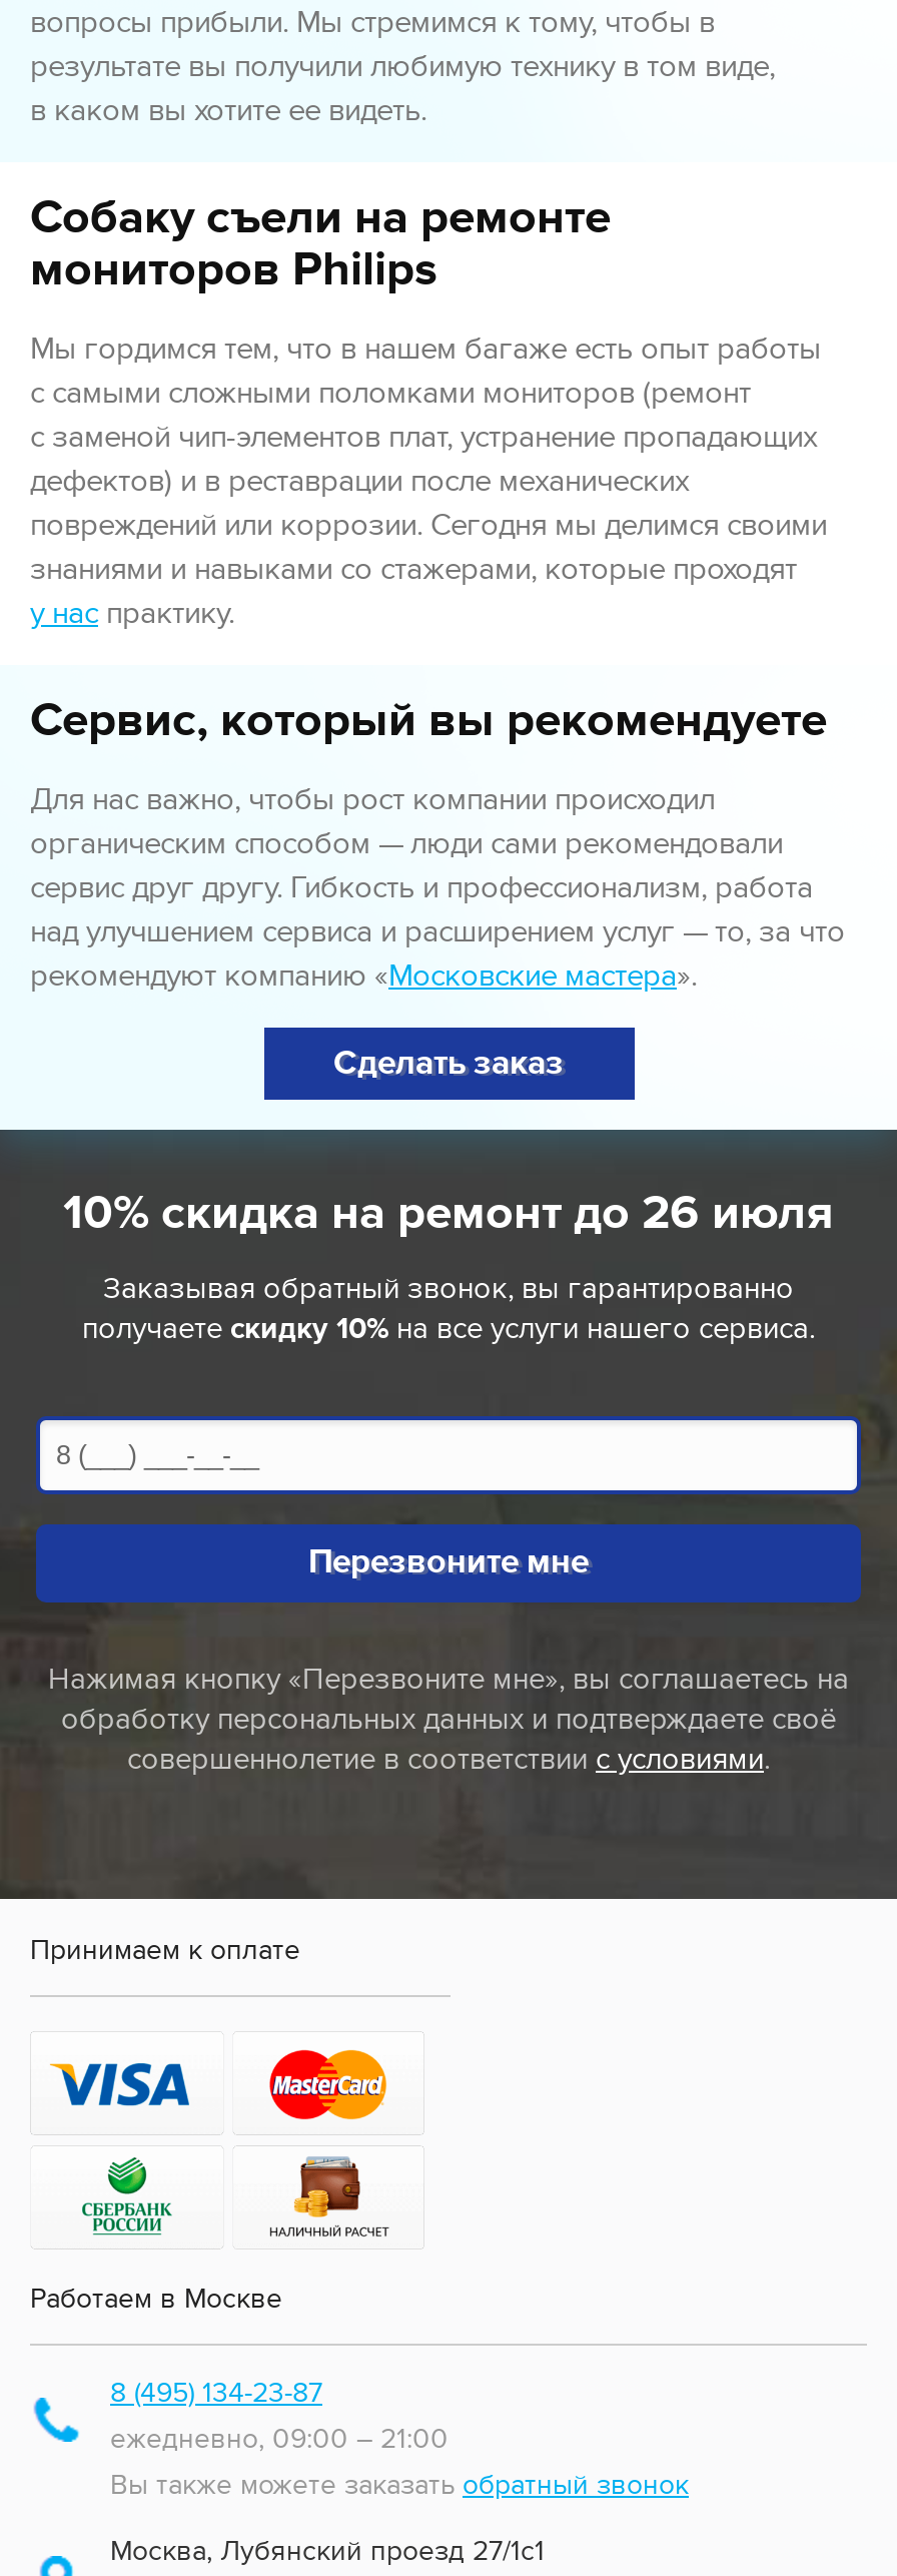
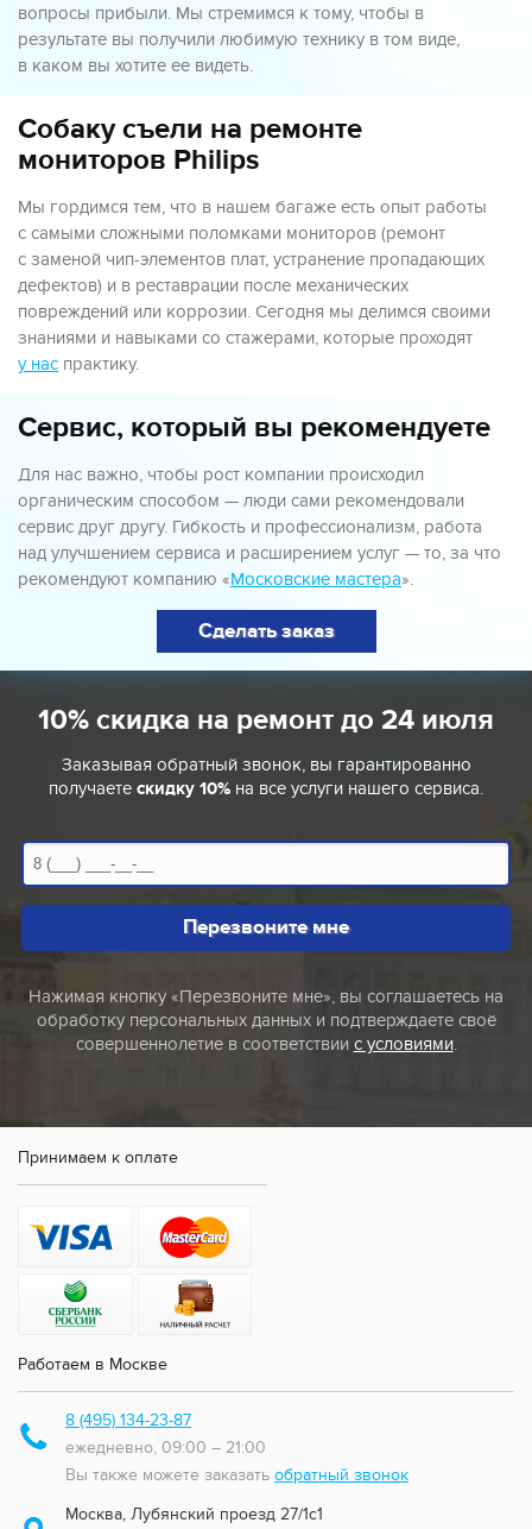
[63,1184,834,1242] 10% скидка на ремонт до 26 июля -> [38,703,494,737] 10% скидка на ремонт до 24 июля

